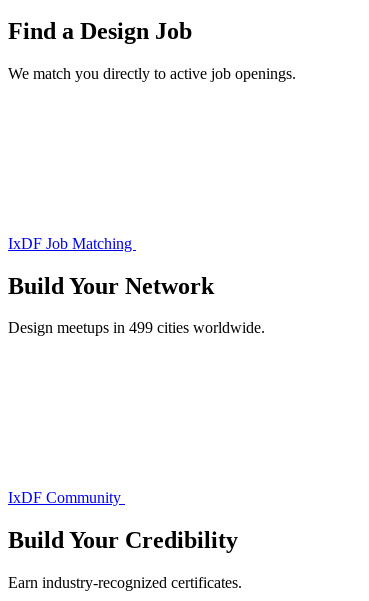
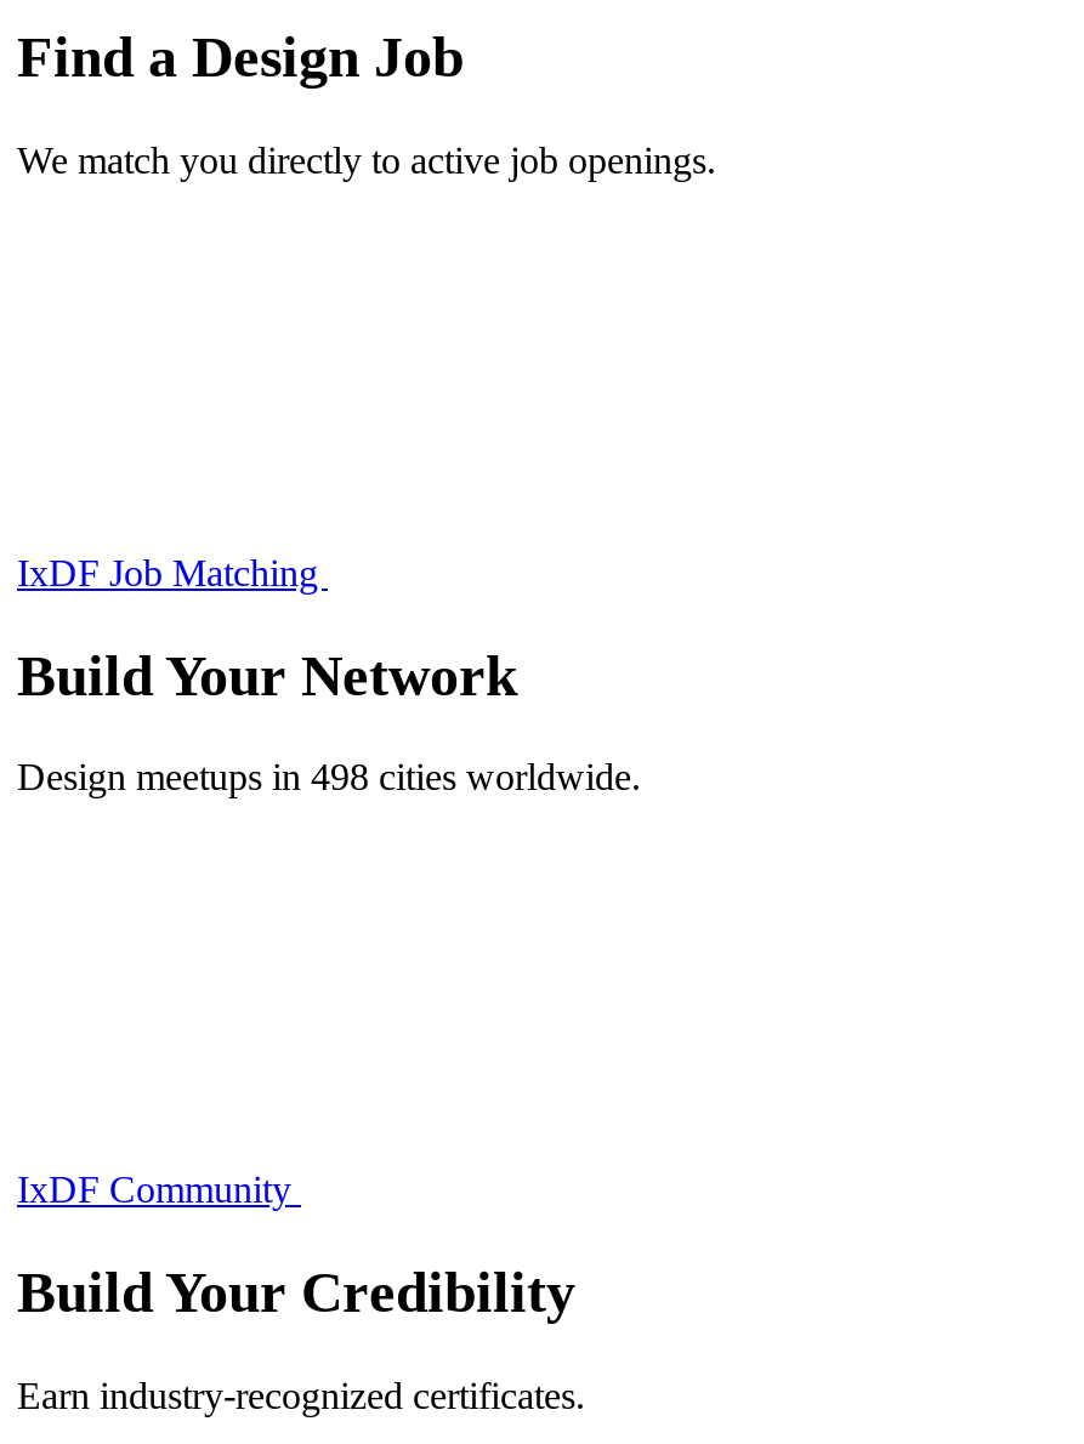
[8,319,265,336] Design meetups in 499 cities worldwide. -> [17,757,641,798] Design meetups in 498 cities worldwide.

